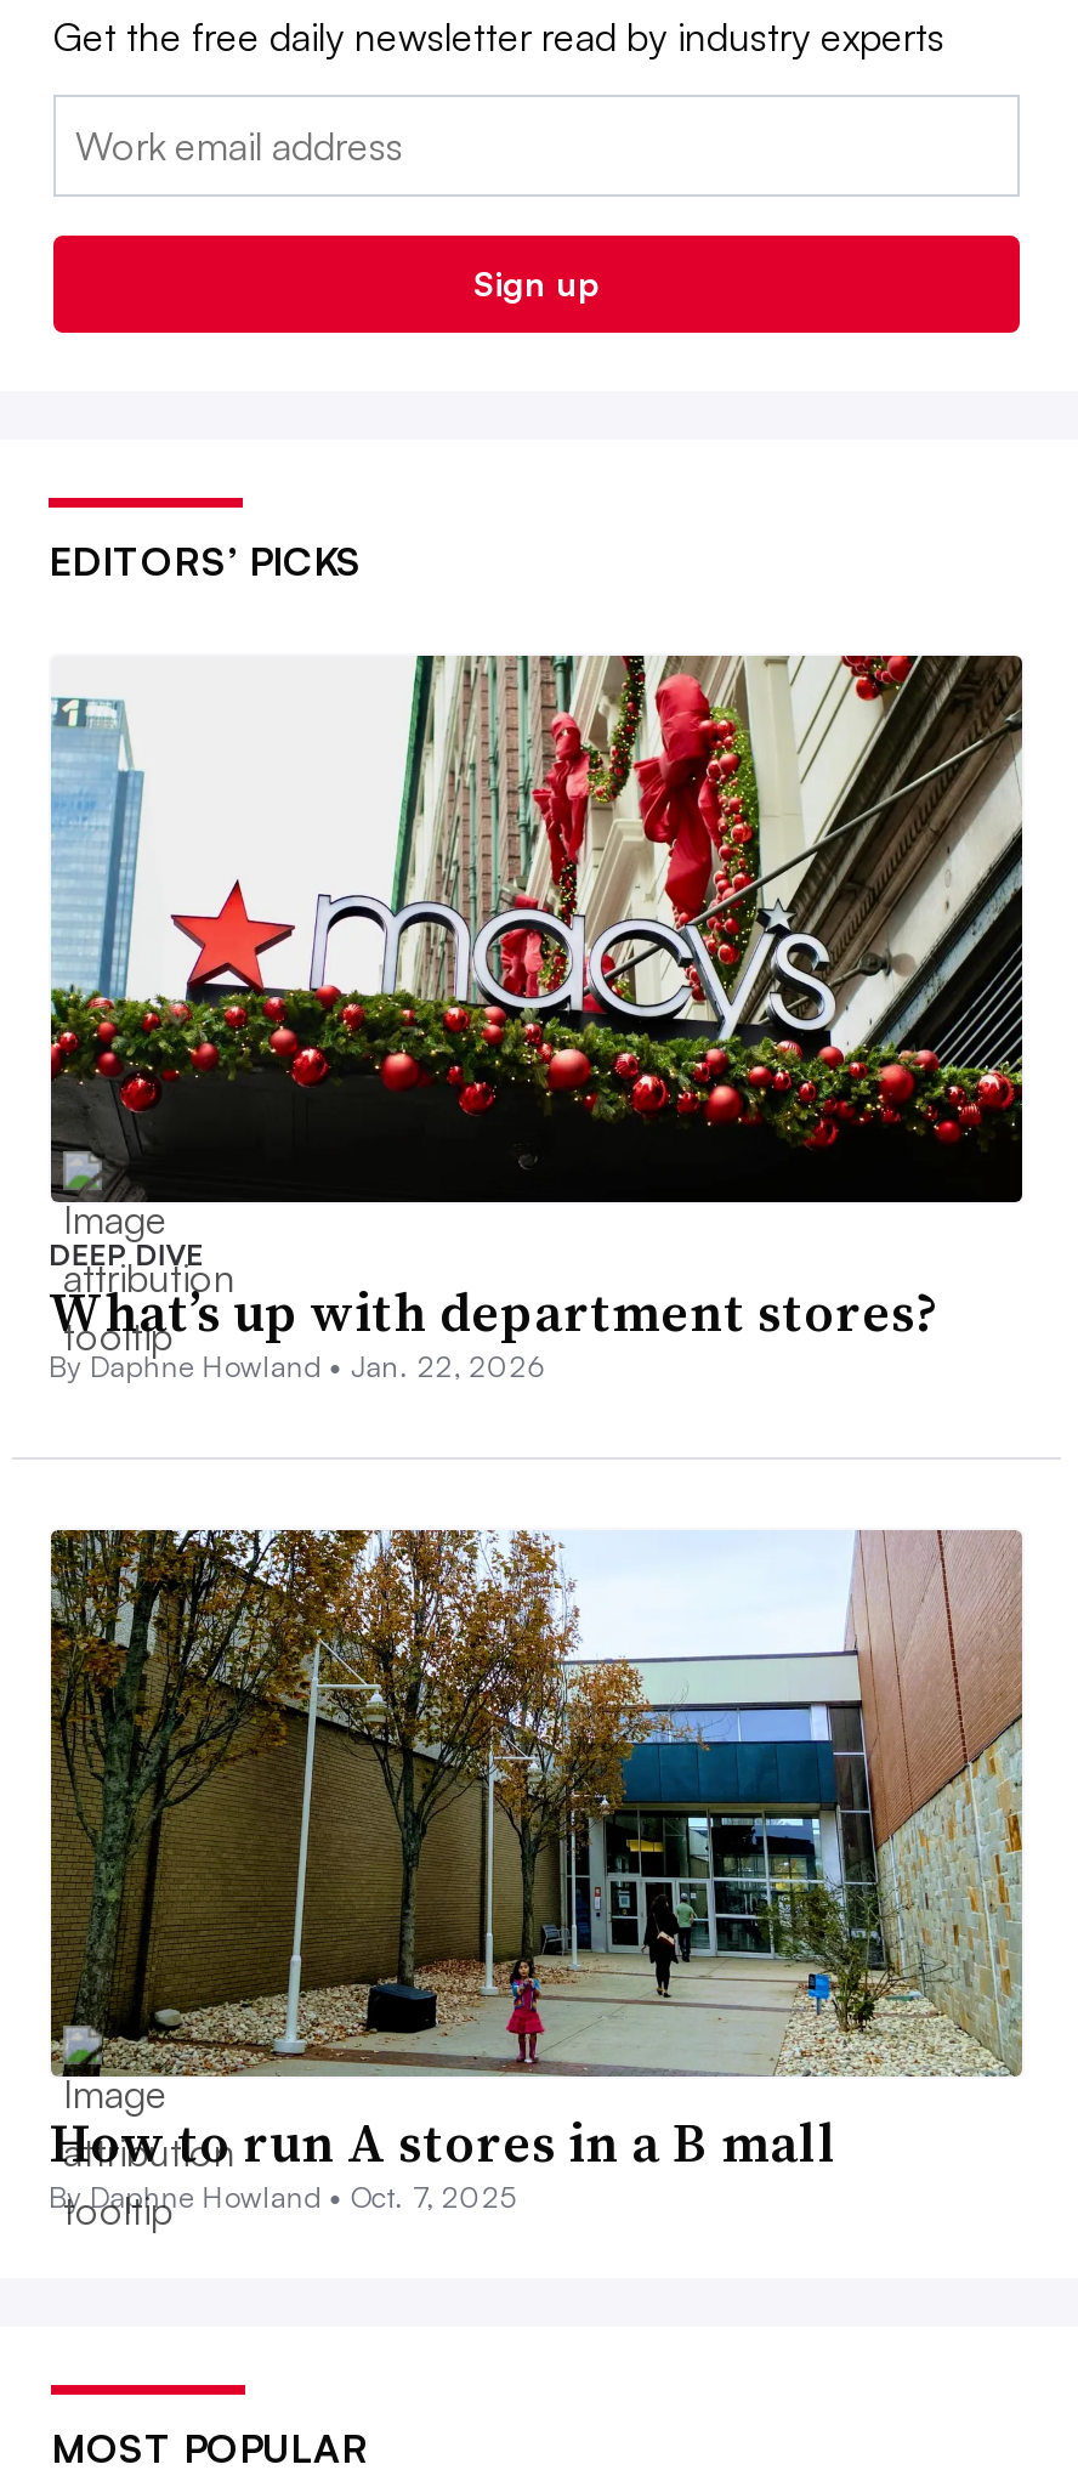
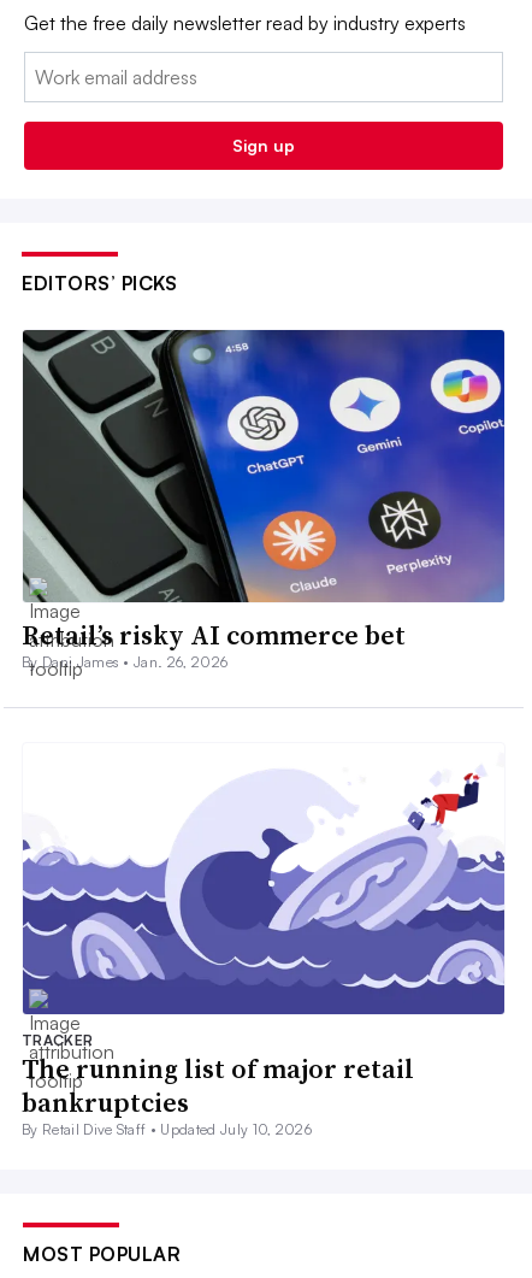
[49,653,1025,1385] [image] | DEEP DIVE | What’s up with department stores? | By Daphne Howland • Jan. 22, 2026 -> [22,329,506,671] [image] | Retail’s risky AI commerce bet | By Dani James • Jan. 26, 2026
[49,1528,1025,2216] [image] | How to run A stores in a B mall | By Daphne Howland • Oct. 7, 2025 -> [22,772,504,1138] [image] | TRACKER | The running list of major retail | bankruptcies | By Retail Dive Staff • Updated July 10, 2026

